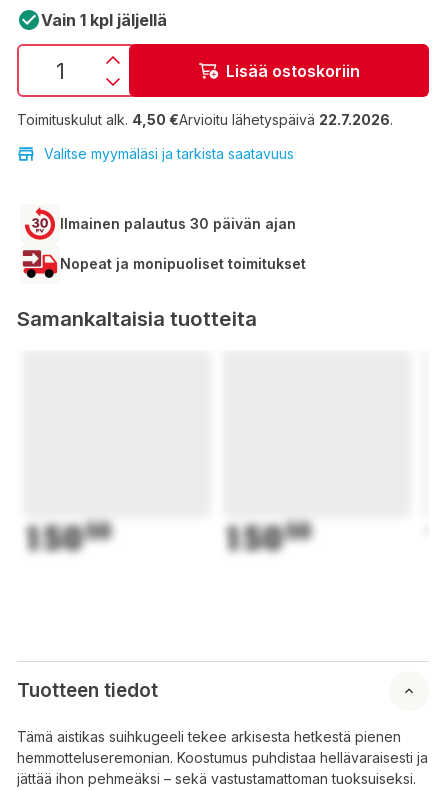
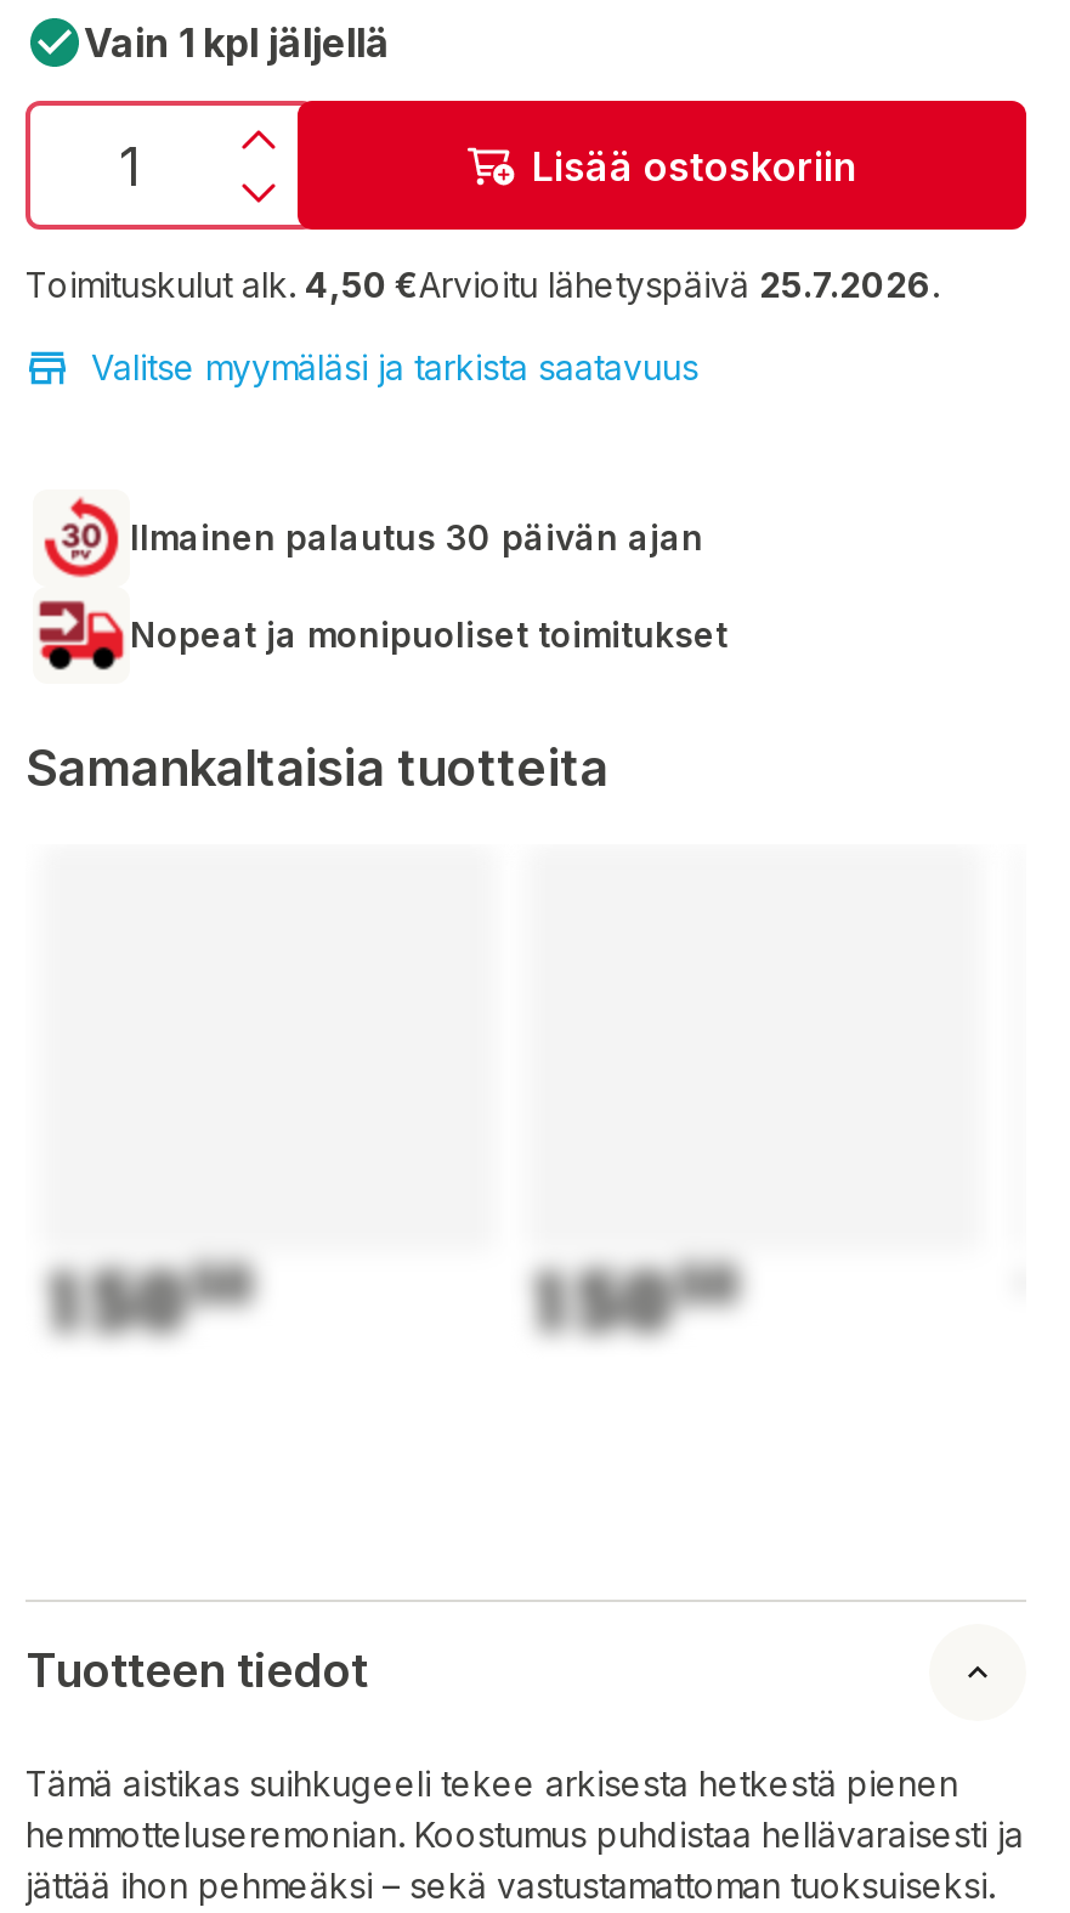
[17,111,393,128] Toimituskulut alk. 4,50 €Arvioitu lähetyspäivä 22.7.2026. -> [26,264,939,305] Toimituskulut alk. 4,50 €Arvioitu lähetyspäivä 25.7.2026.

